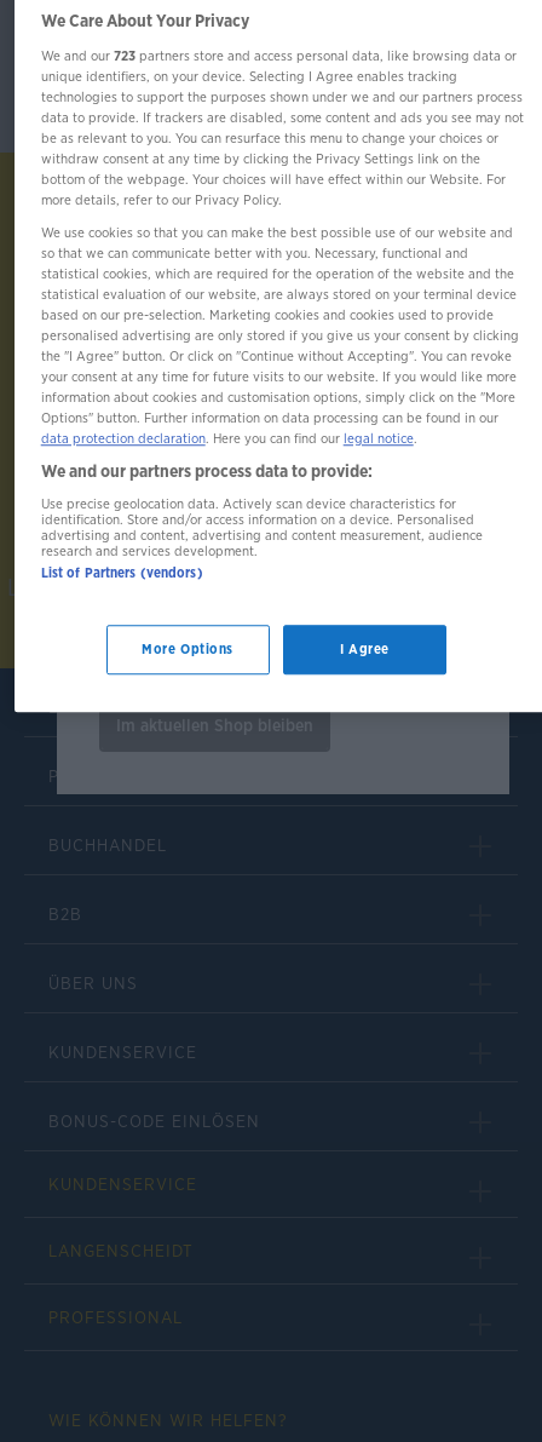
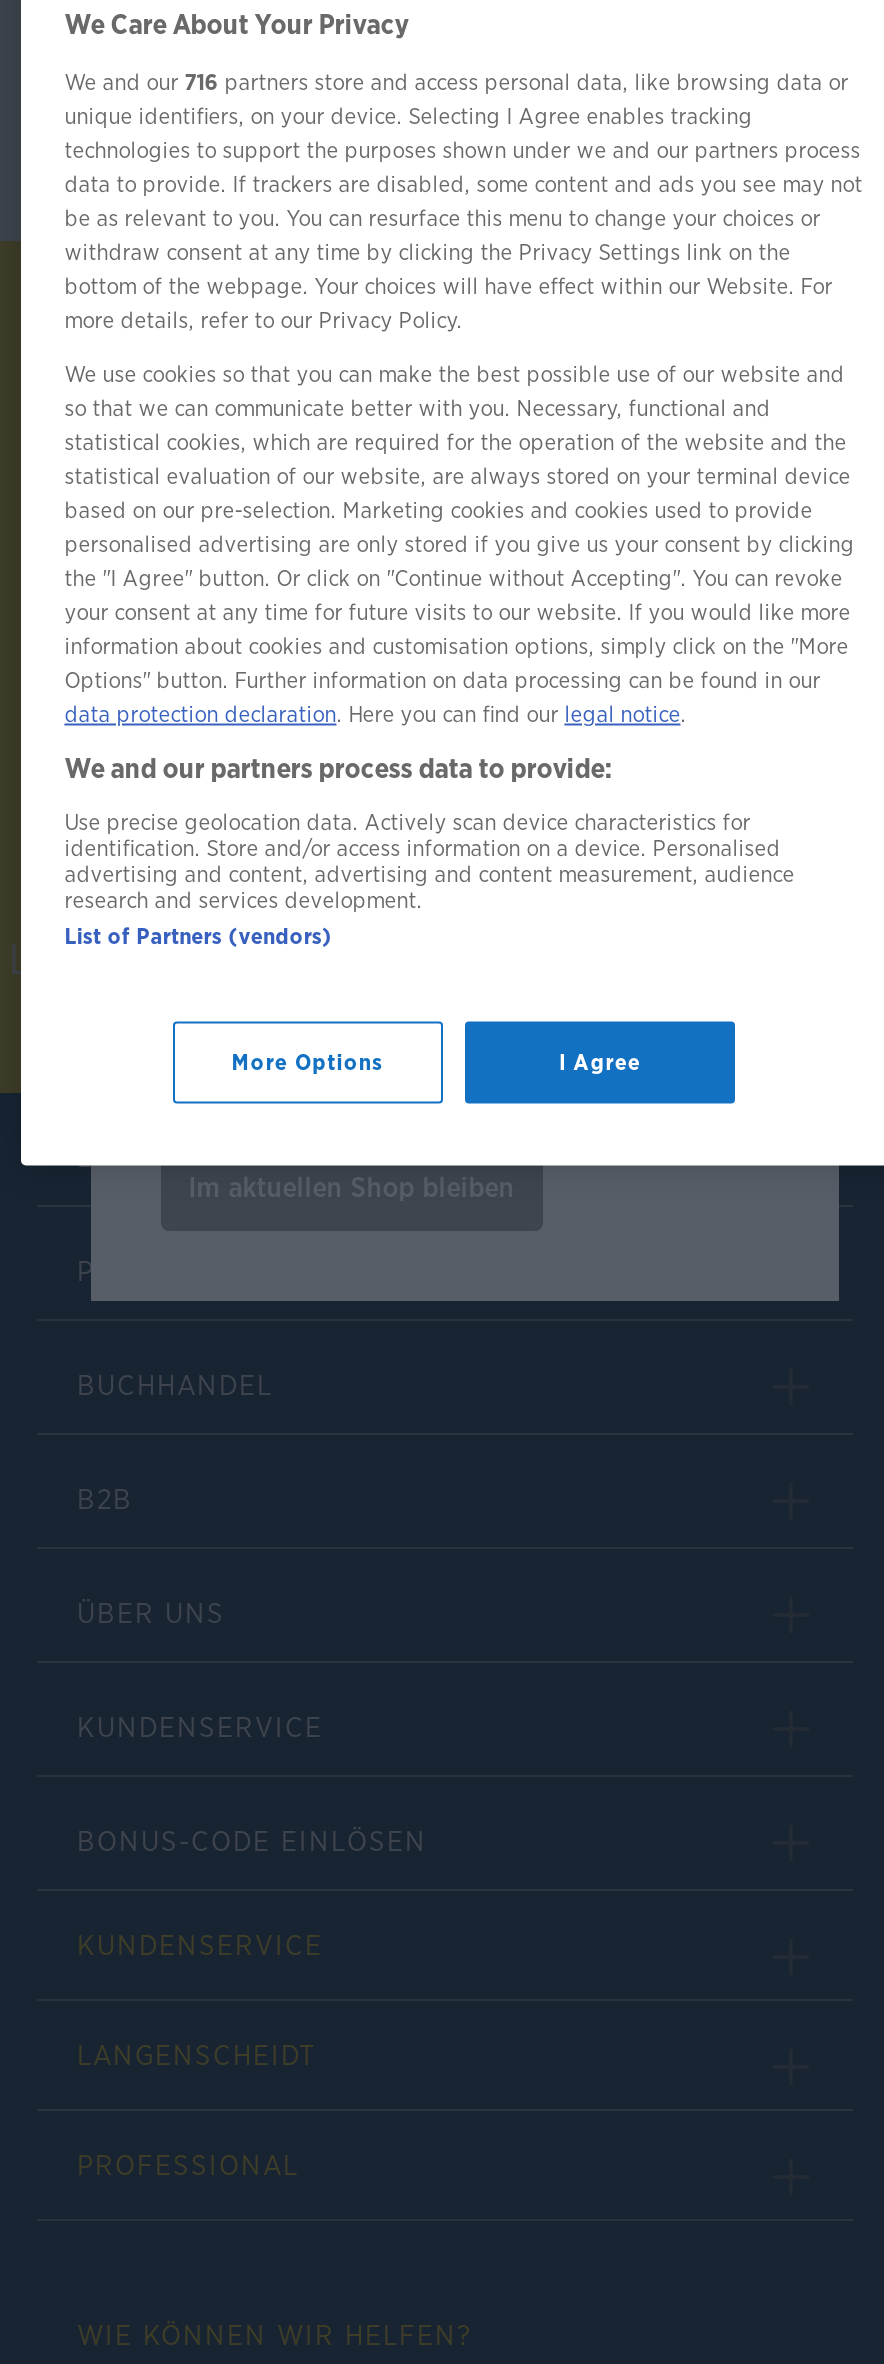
[41,49,516,63] We and our 723 partners store and access personal data, like browsing data or -> [64,71,848,93] We and our 716 partners store and access personal data, like browsing data or

